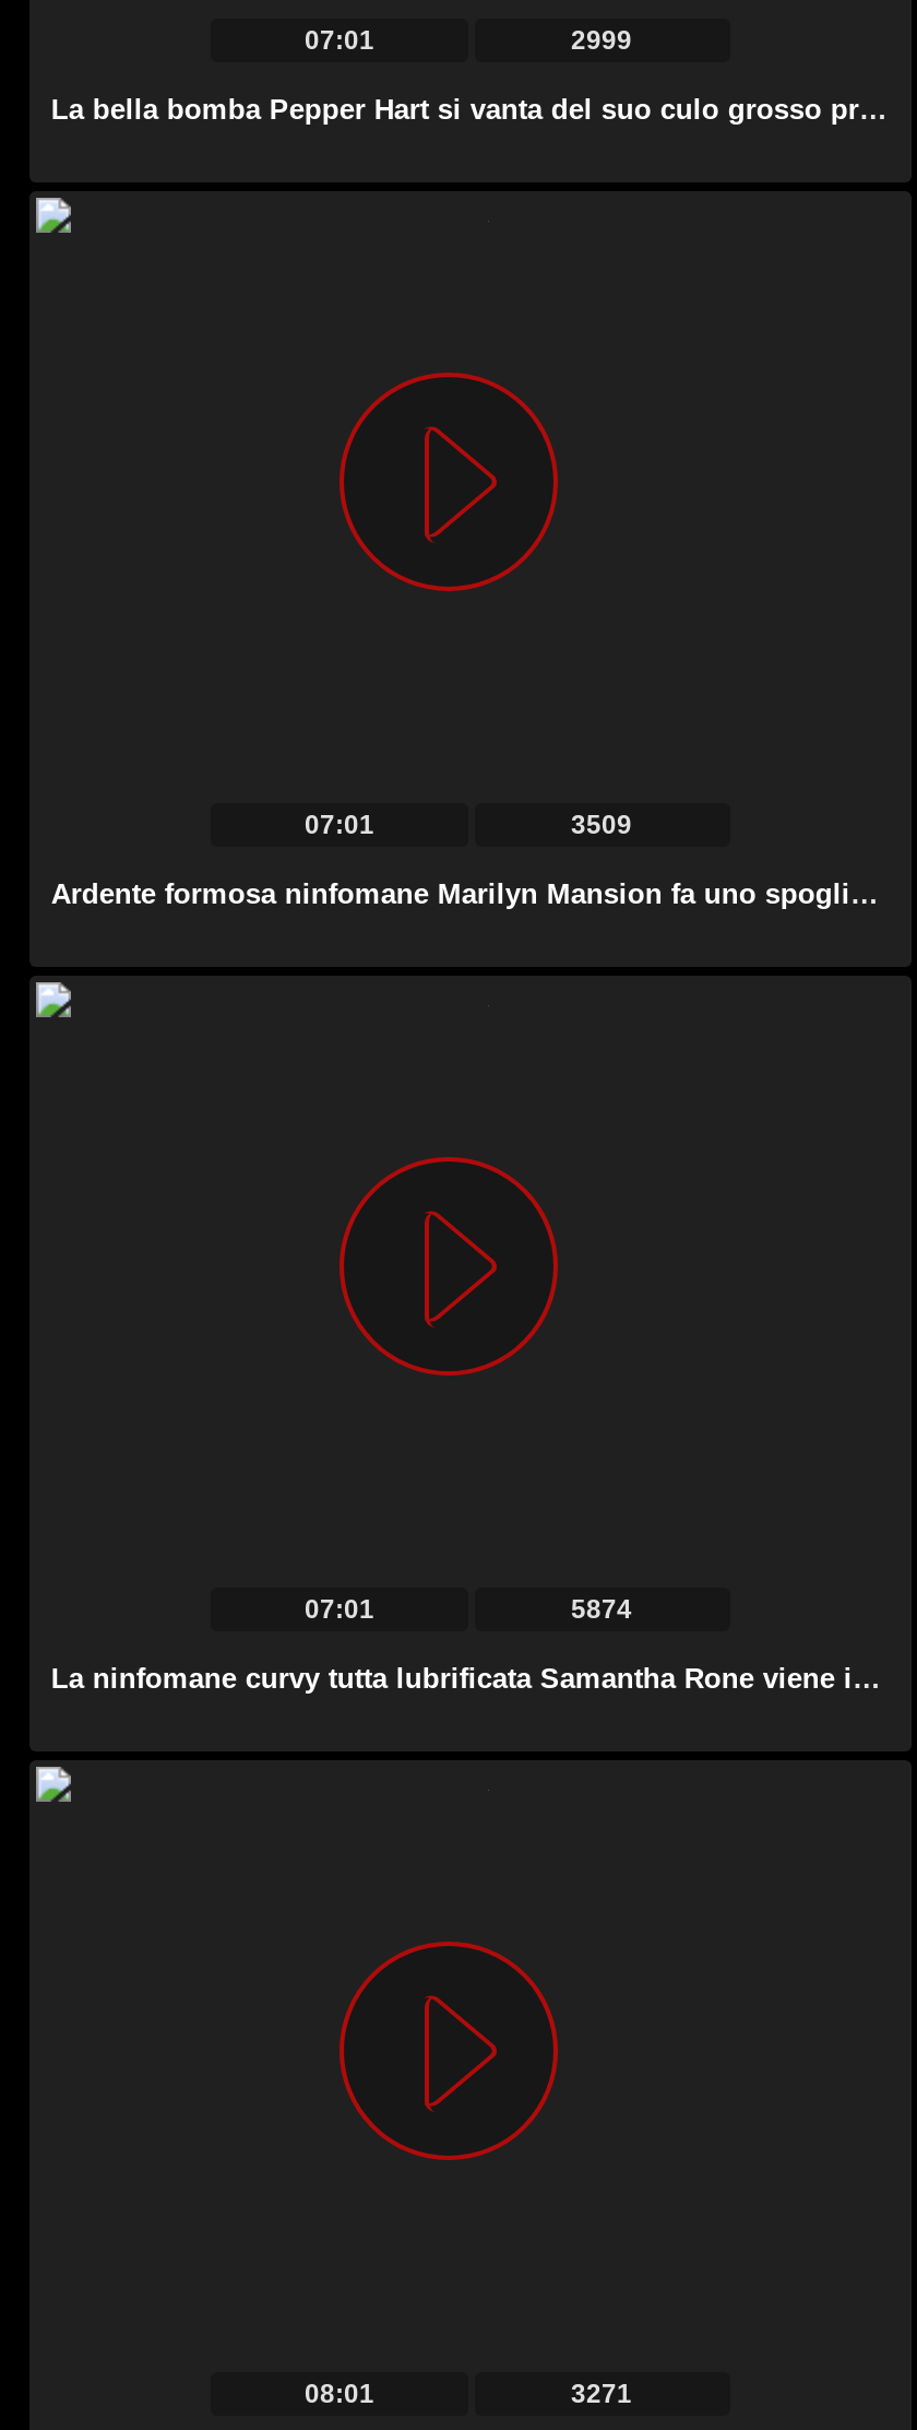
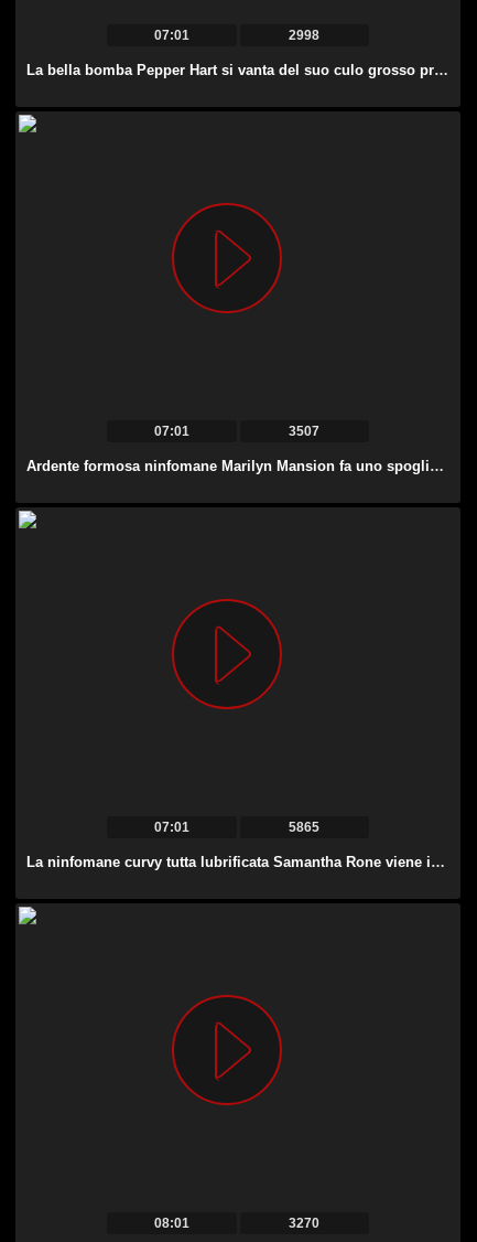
[571,26,632,57] 2999 -> [289,28,319,44] 2998
[571,810,632,841] 3509 -> [289,424,319,439] 3507
[571,1595,632,1625] 5874 -> [289,820,319,835] 5865
[571,2379,632,2409] 3271 -> [289,1216,319,1231] 3270

